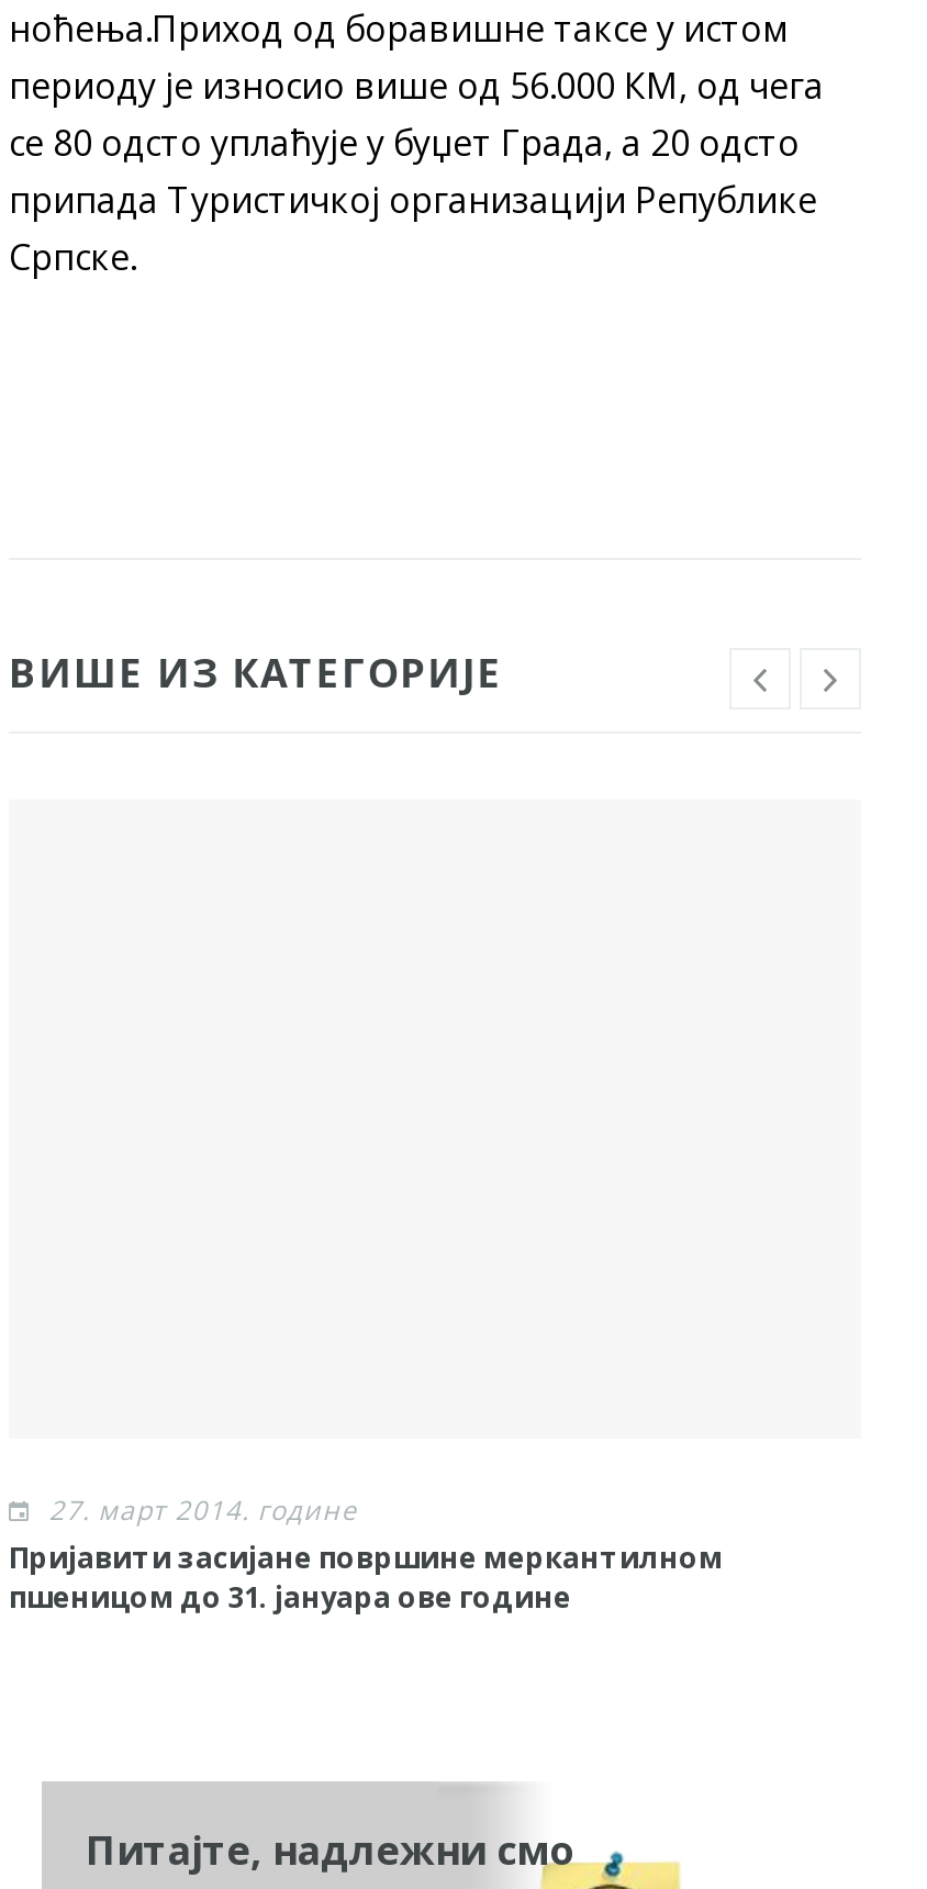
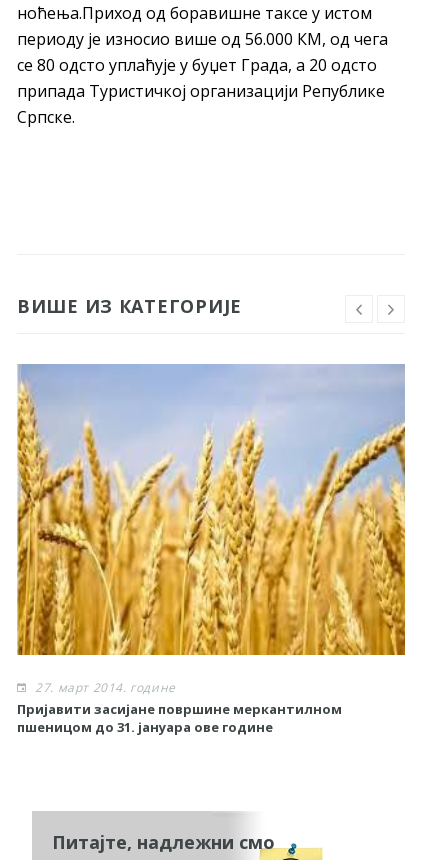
none -> [16,363,406,656] [image]

